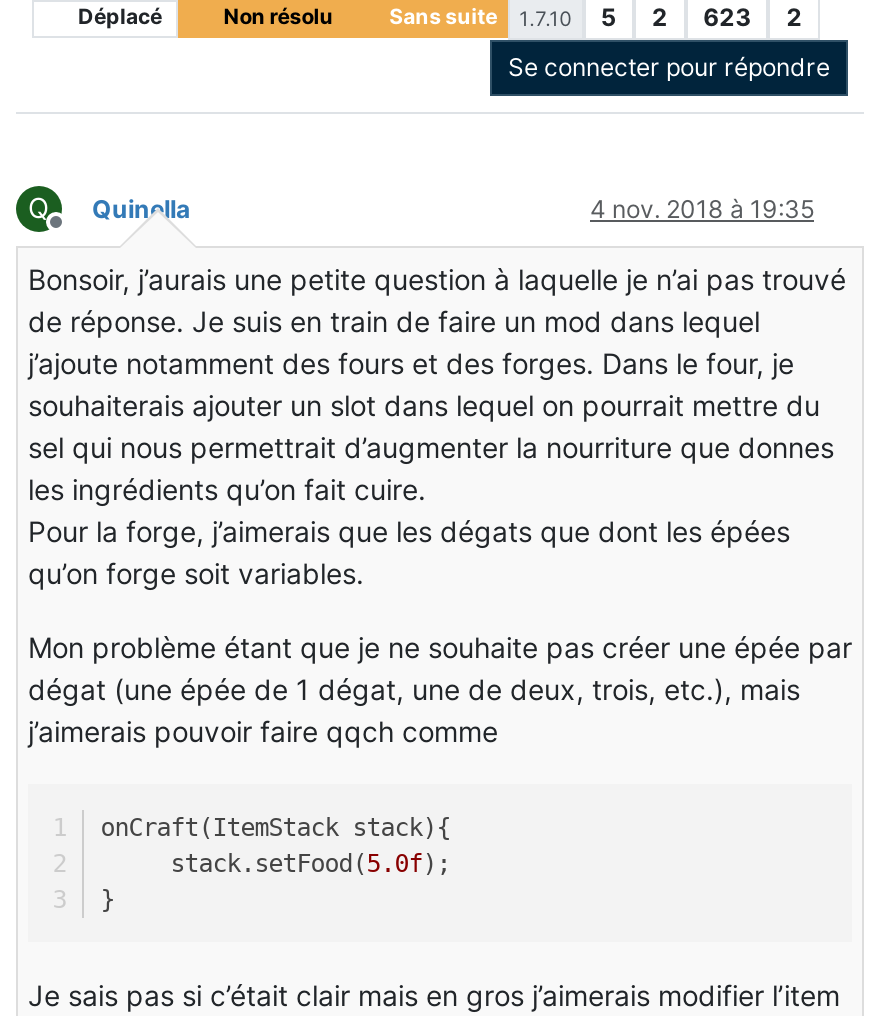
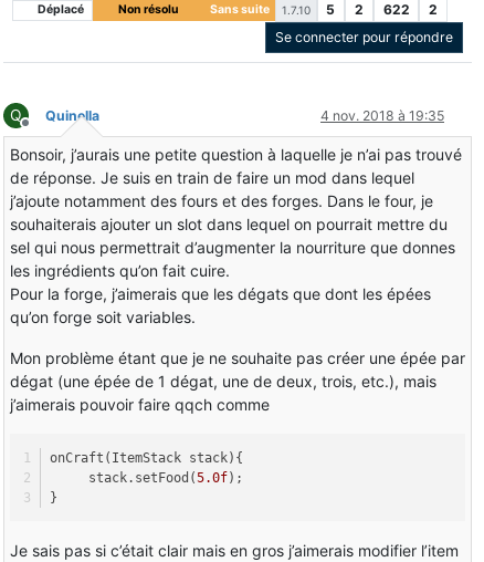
[223,2,802,32] Non résolu Sans suite 1.7.10 5 2 623 2 -> [118,1,438,18] Non résolu Sans suite 1.7.10 5 2 622 2

